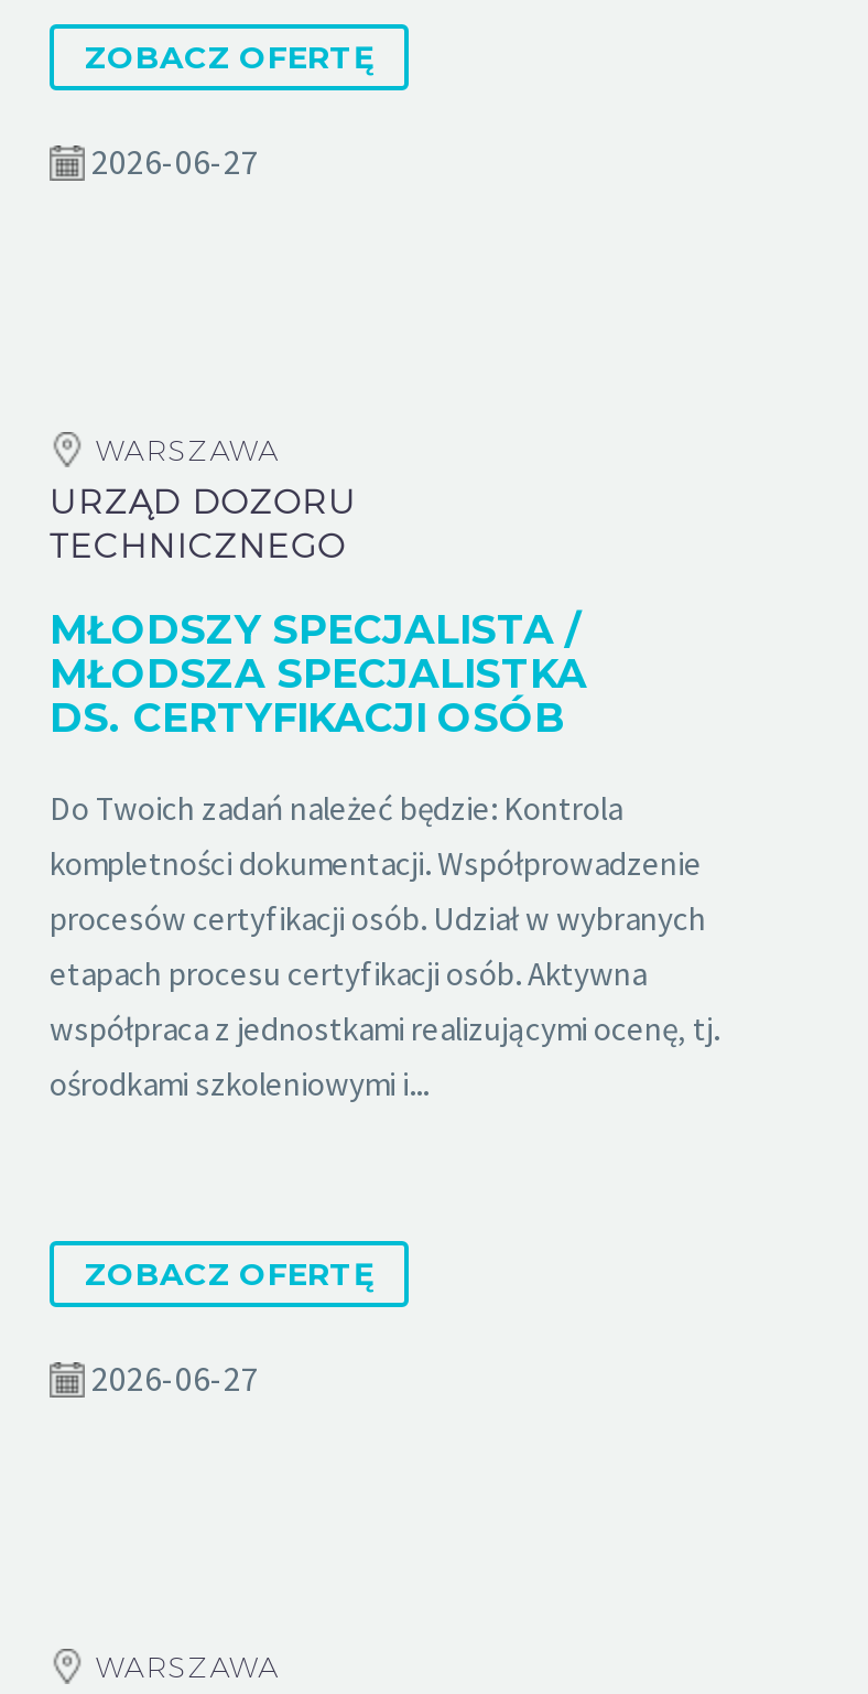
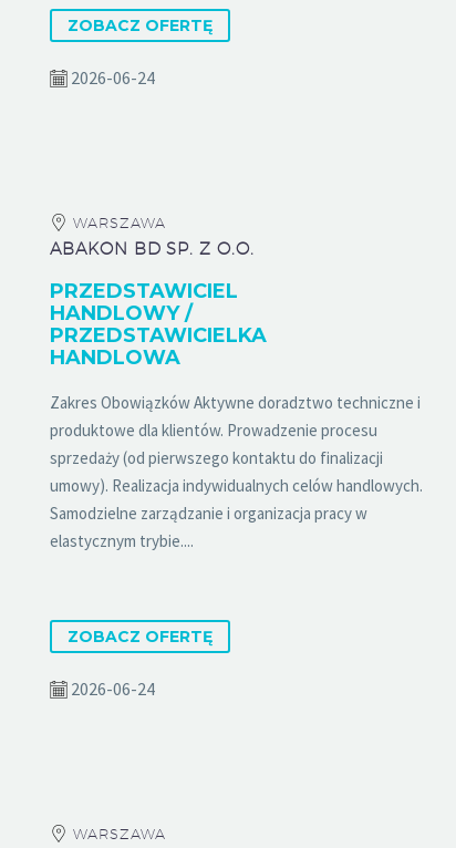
[85,140,259,184] 2026-06-27 -> [68,67,155,89] 2026-06-24
[50,483,357,564] URZĄD DOZORU | TECHNICZNEGO -> [50,239,255,258] ABAKON BD SP. Z O.O.
[50,605,587,742] MŁODSZY SPECJALISTA / | MŁODSZA SPECJALISTKA | DS. CERTYFIKACJI OSÓB -> [50,279,267,369] PRZEDSTAWICIEL | HANDLOWY / | PRZEDSTAWICIELKA | HANDLOWA
[50,787,719,1105] Do Twoich zadań należeć będzie: Kontrola | kompletności dokumentacji. Współprowadzenie | procesów certyfikacji osób. Udział w wybranych | etapach procesu certyfikacji osób. Aktywna | współpraca z jednostkami realizującymi ocenę, tj. | ośrodkami szkoleniowymi i... -> [50,392,423,552] Zakres Obowiązków Aktywne doradztwo techniczne i | produktowe dla klientów. Prowadzenie procesu | sprzedaży (od pierwszego kontaktu do finalizacji | umowy). Realizacja indywidualnych celów handlowych. | Samodzielne zarządzanie i organizacja pracy w | elastycznym trybie....
[85,1356,259,1400] 2026-06-27 -> [68,678,155,700] 2026-06-24

